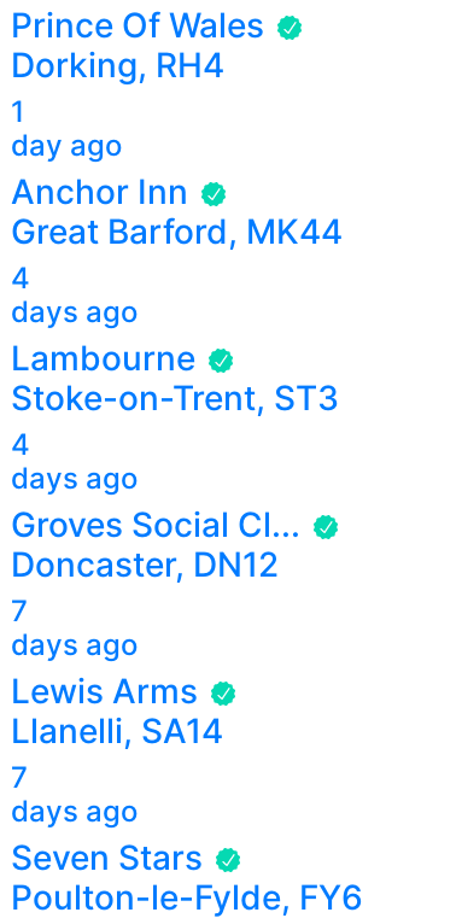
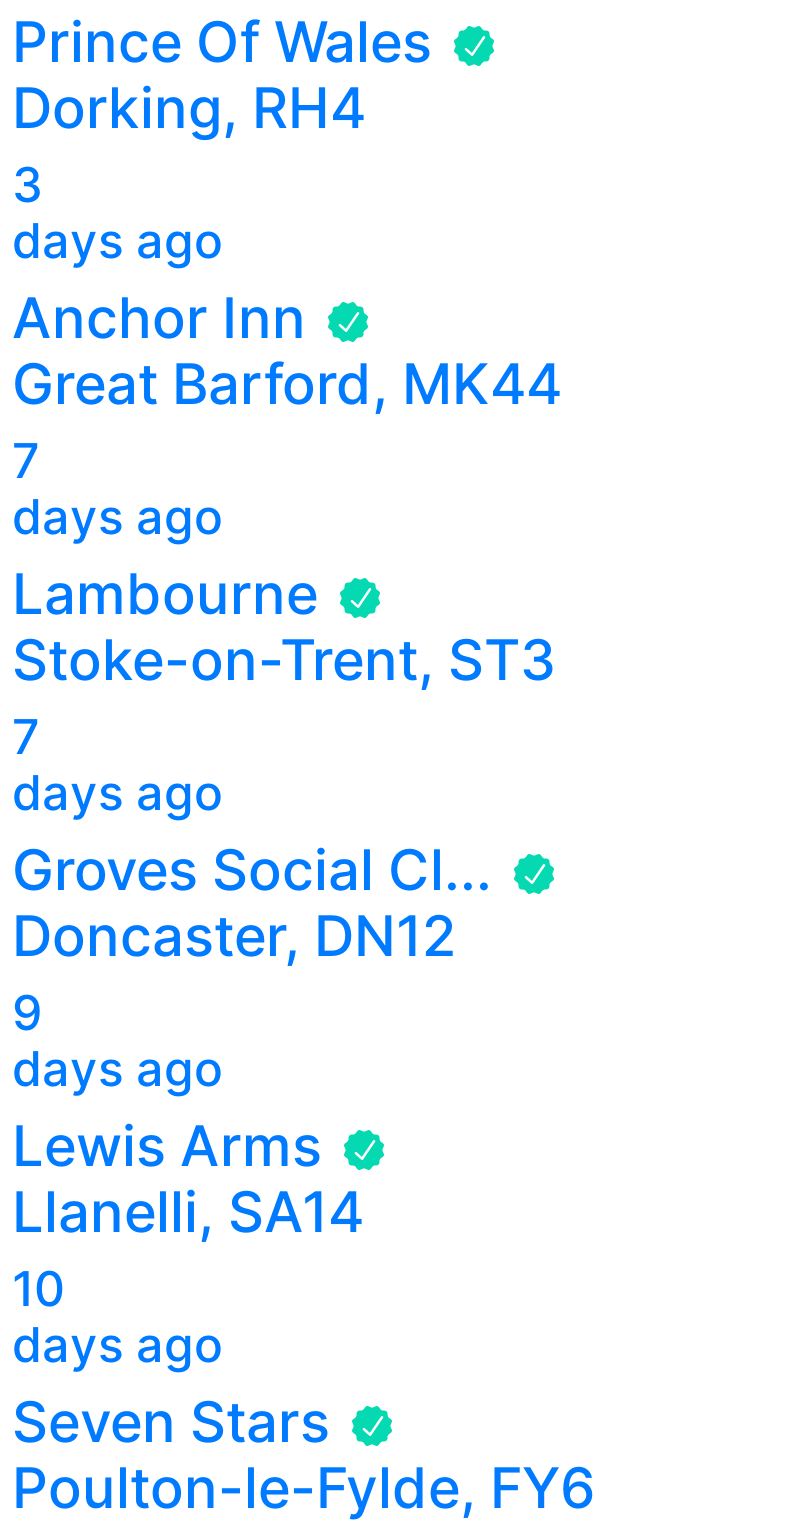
[11,94,24,129] 1 -> [12,156,42,214] 3
[11,128,122,163] day ago -> [12,212,222,270] days ago
[11,261,30,296] 4 -> [12,432,40,490] 7
[11,427,30,462] 4 -> [12,708,40,766] 7
[11,594,28,629] 7 -> [12,984,42,1042] 9
[11,760,28,795] 7 -> [12,1260,66,1318] 10

